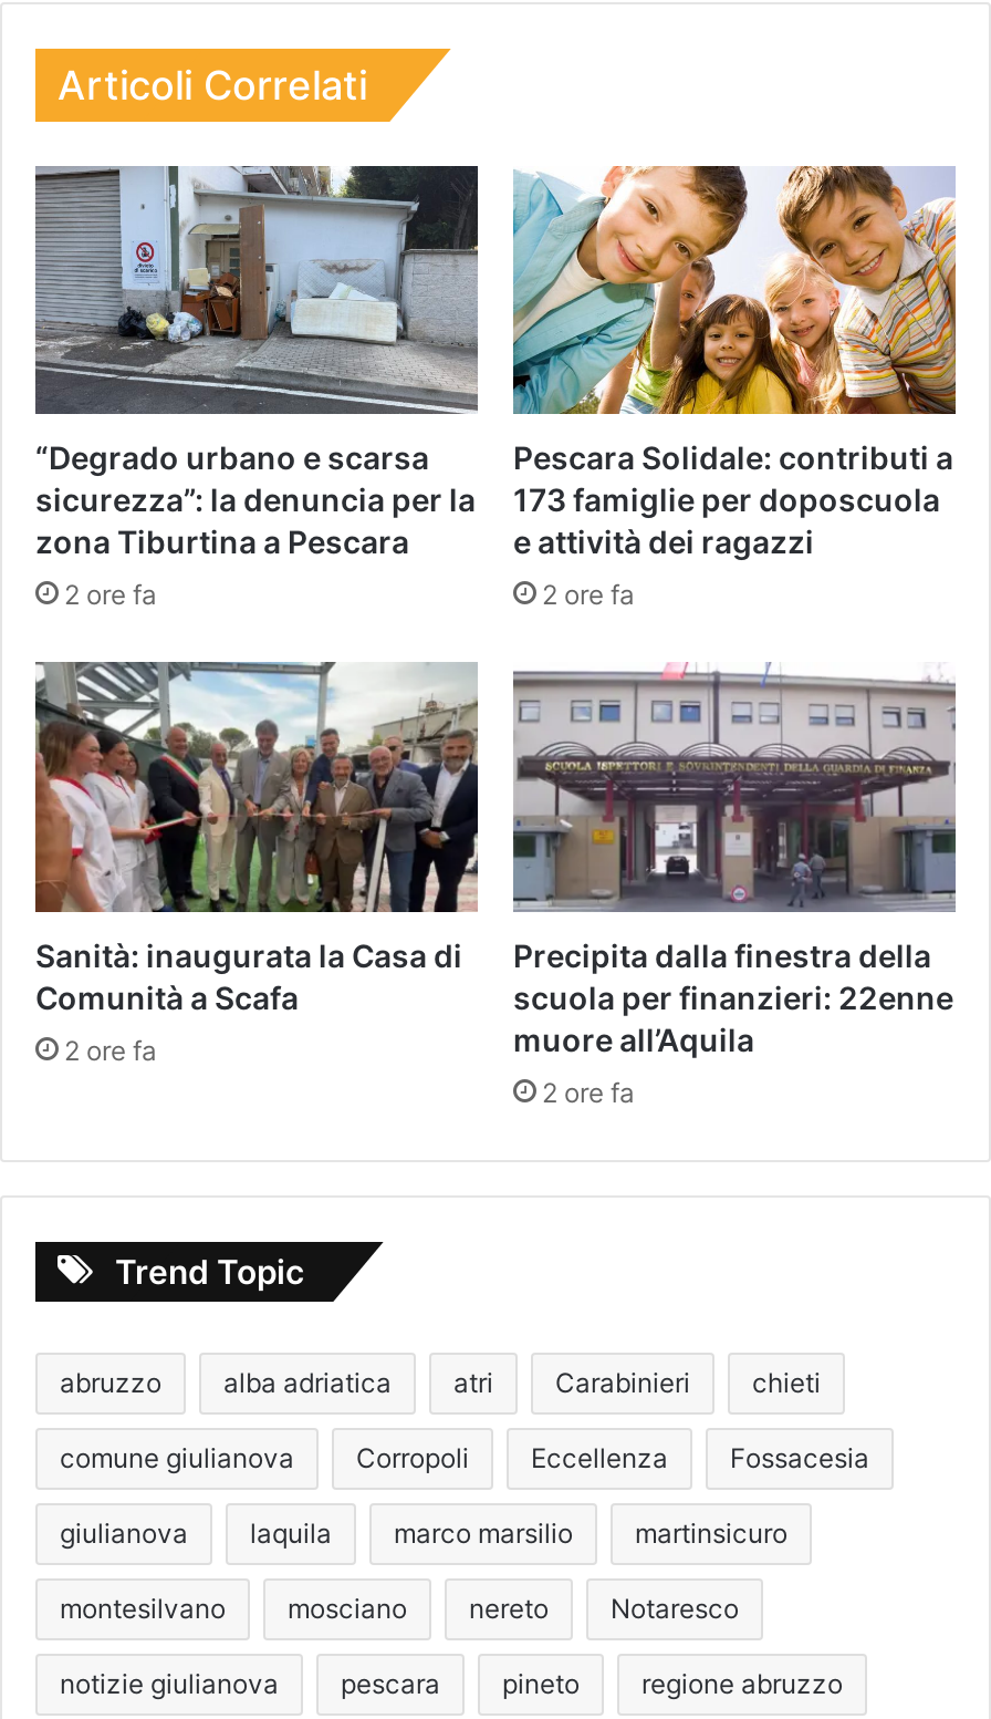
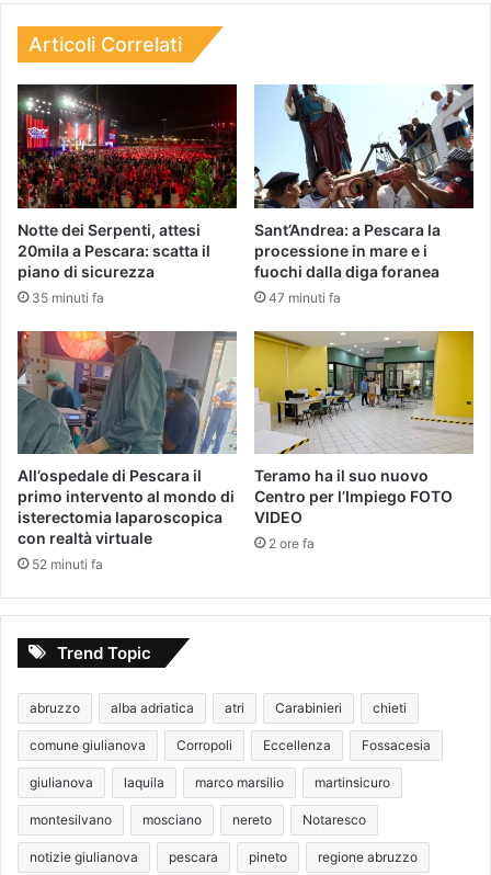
[33,164,480,561] [image] | “Degrado urbano e scarsa | sicurezza”: la denuncia per la | zona Tiburtina a Pescara -> [16,83,238,280] [image] | Notte dei Serpenti, attesi | 20mila a Pescara: scatta il | piano di sicurezza
[511,164,958,561] [image] | Pescara Solidale: contributi a | 173 famiglie per doposcuola | e attività dei ragazzi -> [253,83,475,280] [image] | Sant’Andrea: a Pescara la | processione in mare e i | fuochi dalla diga foranea
[64,578,157,611] 2 ore fa -> [32,289,104,305] 35 minuti fa
[542,578,635,612] 2 ore fa -> [269,289,341,305] 47 minuti fa
[35,660,480,1016] [image] | Sanità: inaugurata la Casa di | Comunità a Scafa -> [16,330,237,547] [image] | All’ospedale di Pescara il | primo intervento al mondo di | isterectomia laparoscopica | con realtà virtuale
[511,664,958,1058] [image] | Precipita dalla finestra della | scuola per finanzieri: 22enne | muore all’Aquila -> [253,330,475,527] [image] | Teramo ha il suo nuovo | Centro per l’Impiego FOTO | VIDEO
[64,1034,157,1067] 2 ore fa -> [32,556,103,573] 52 minuti fa

